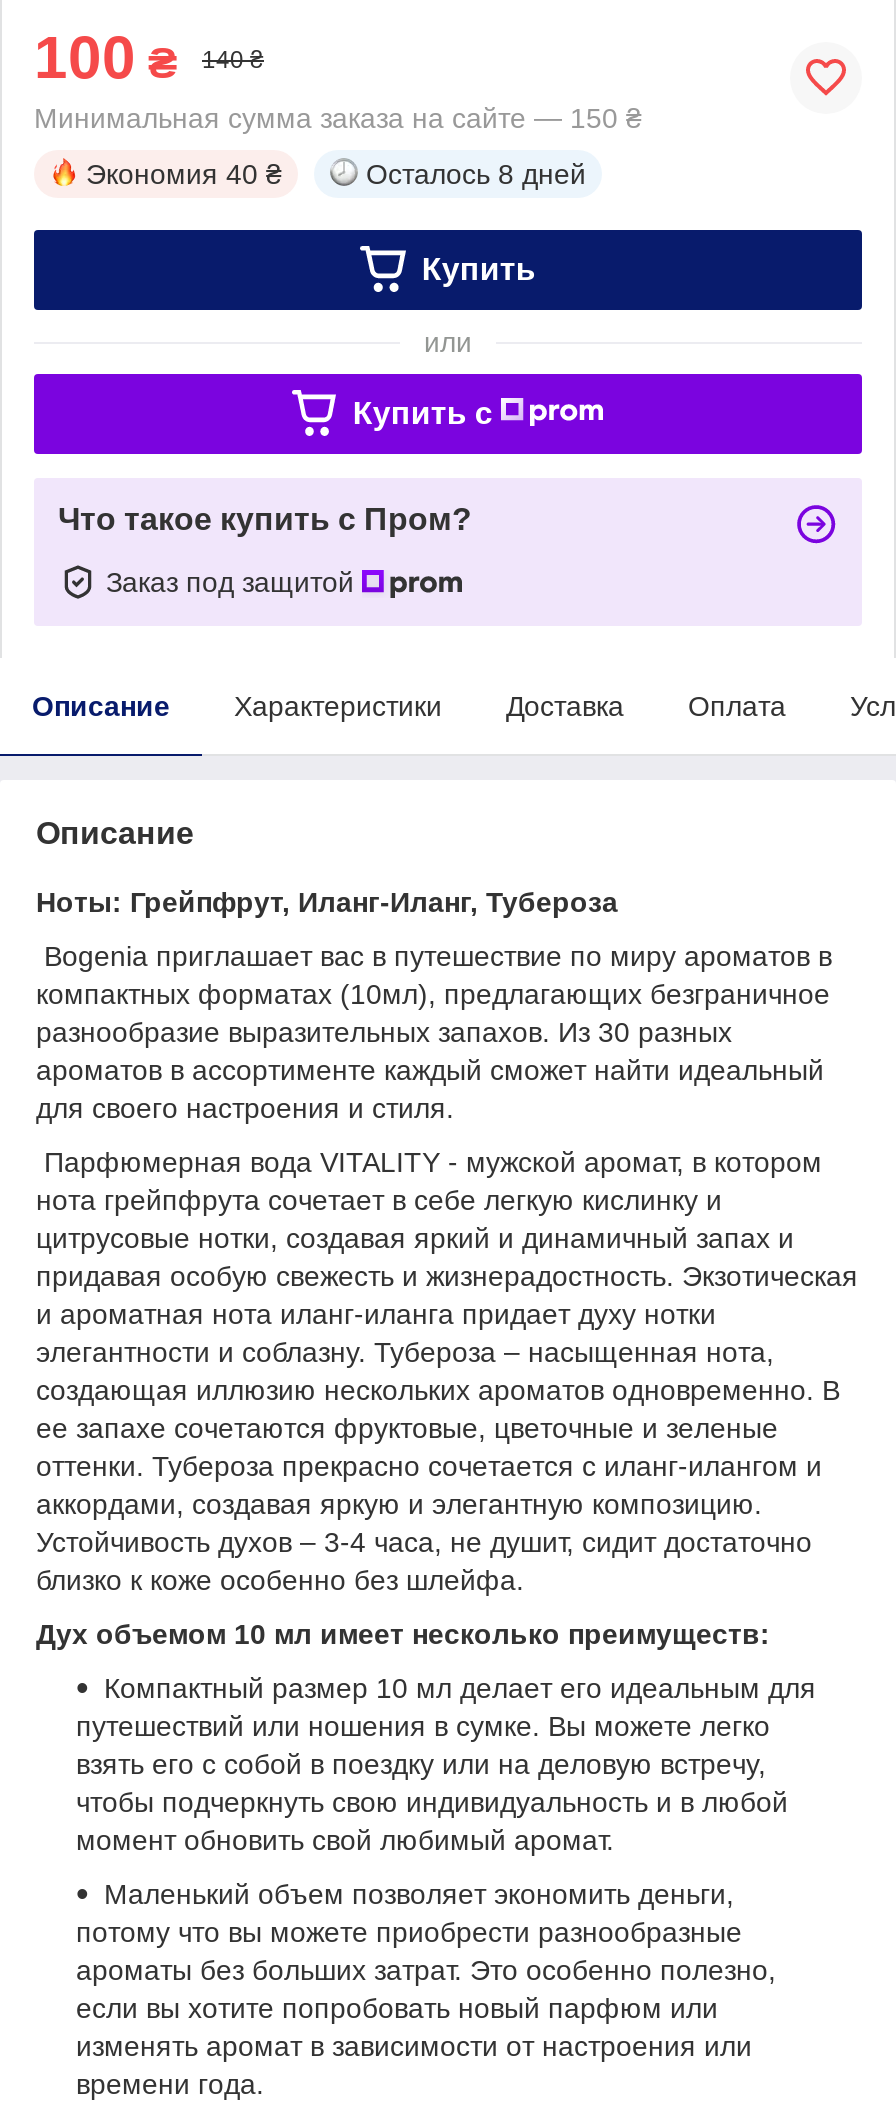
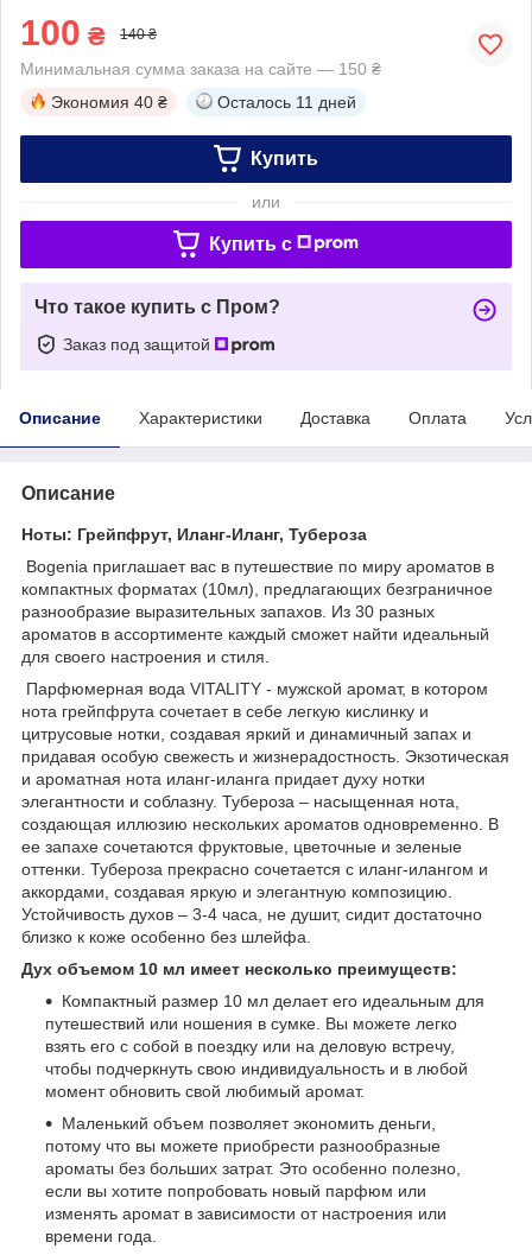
[366,158,586,190] Осталось 8 дней -> [217,92,356,111] Осталось 11 дней

